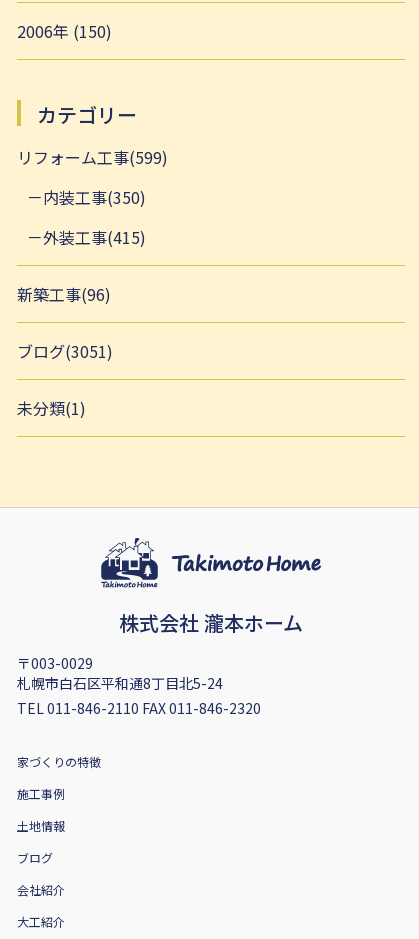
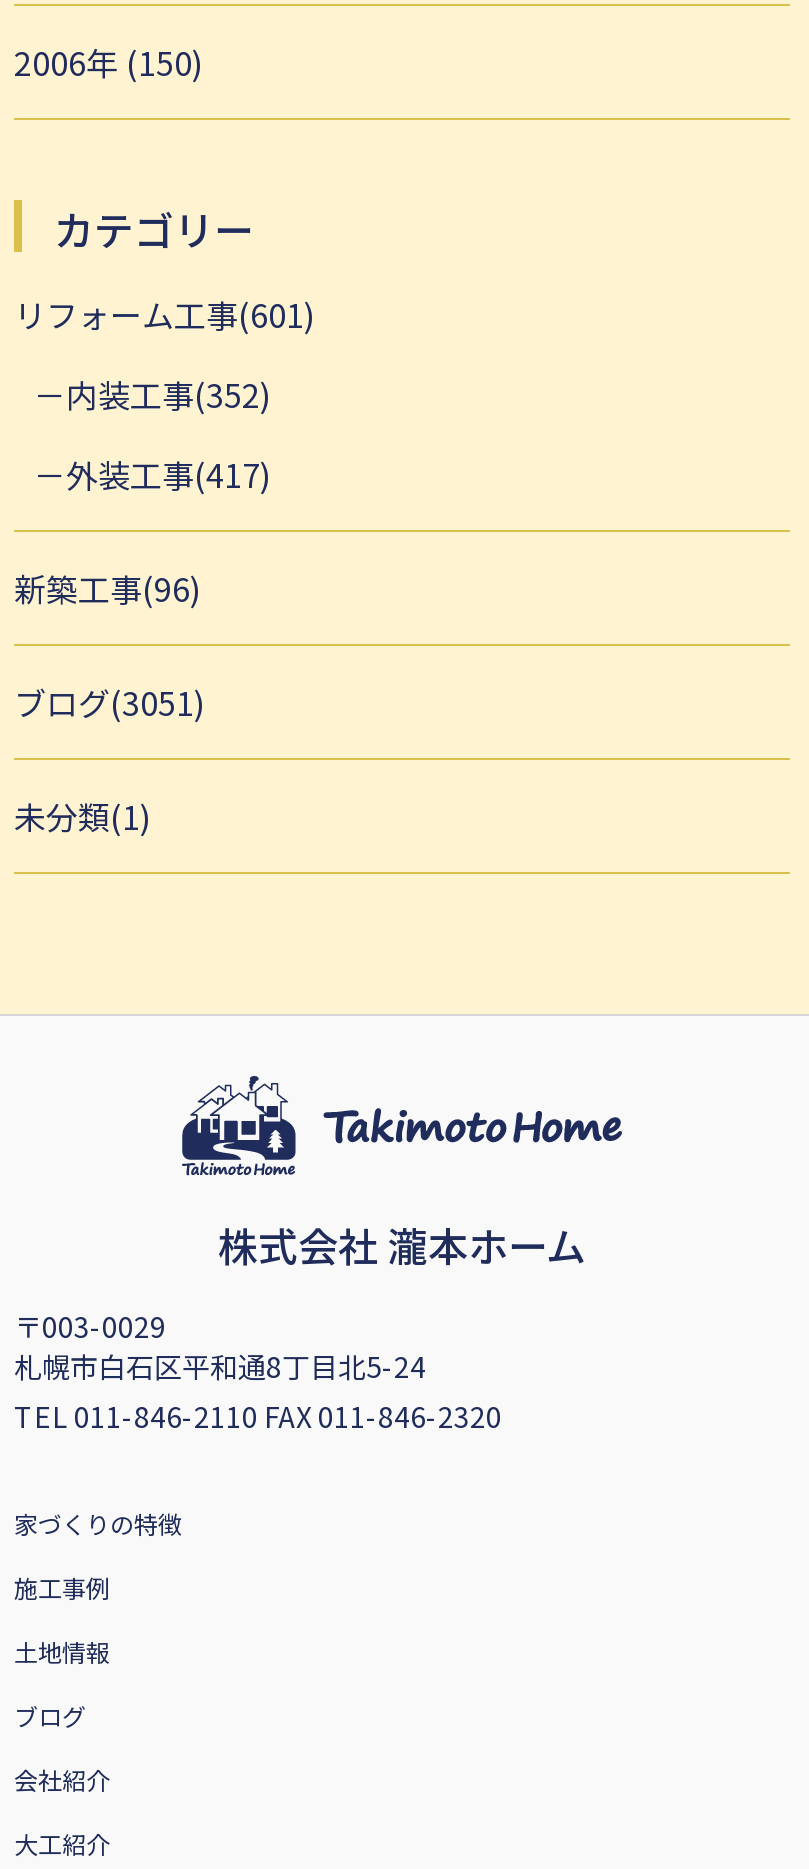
[17,145,168,169] リフォーム工事(599) -> [14,290,316,338] リフォーム工事(601)
[43,185,146,209] 内装工事(350) -> [66,370,272,418] 内装工事(352)
[43,225,146,249] 外装工事(415) -> [66,450,272,498] 外装工事(417)

